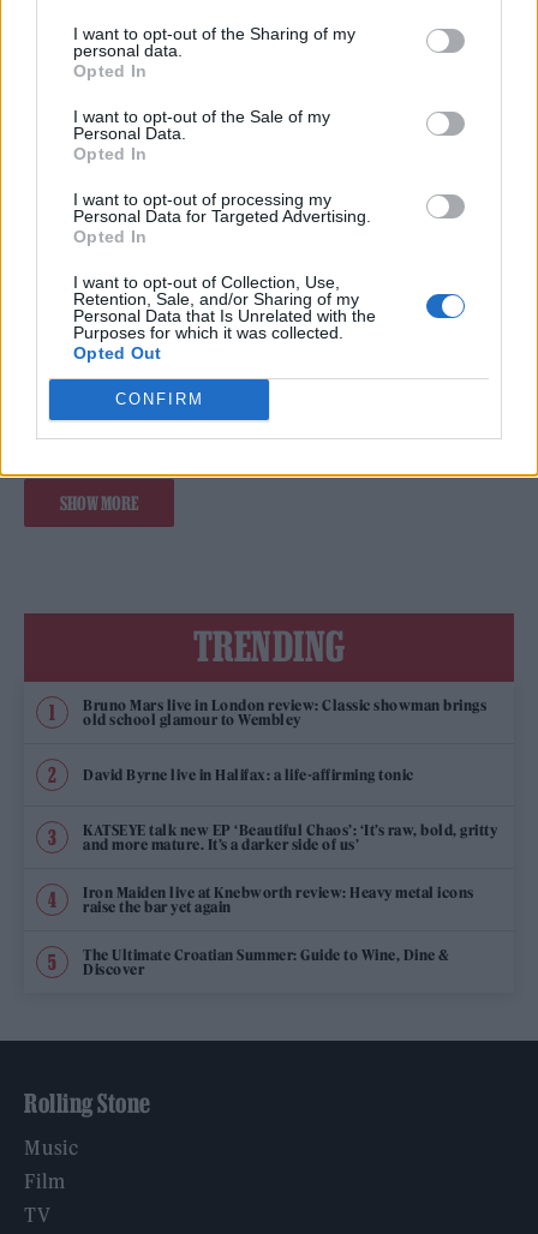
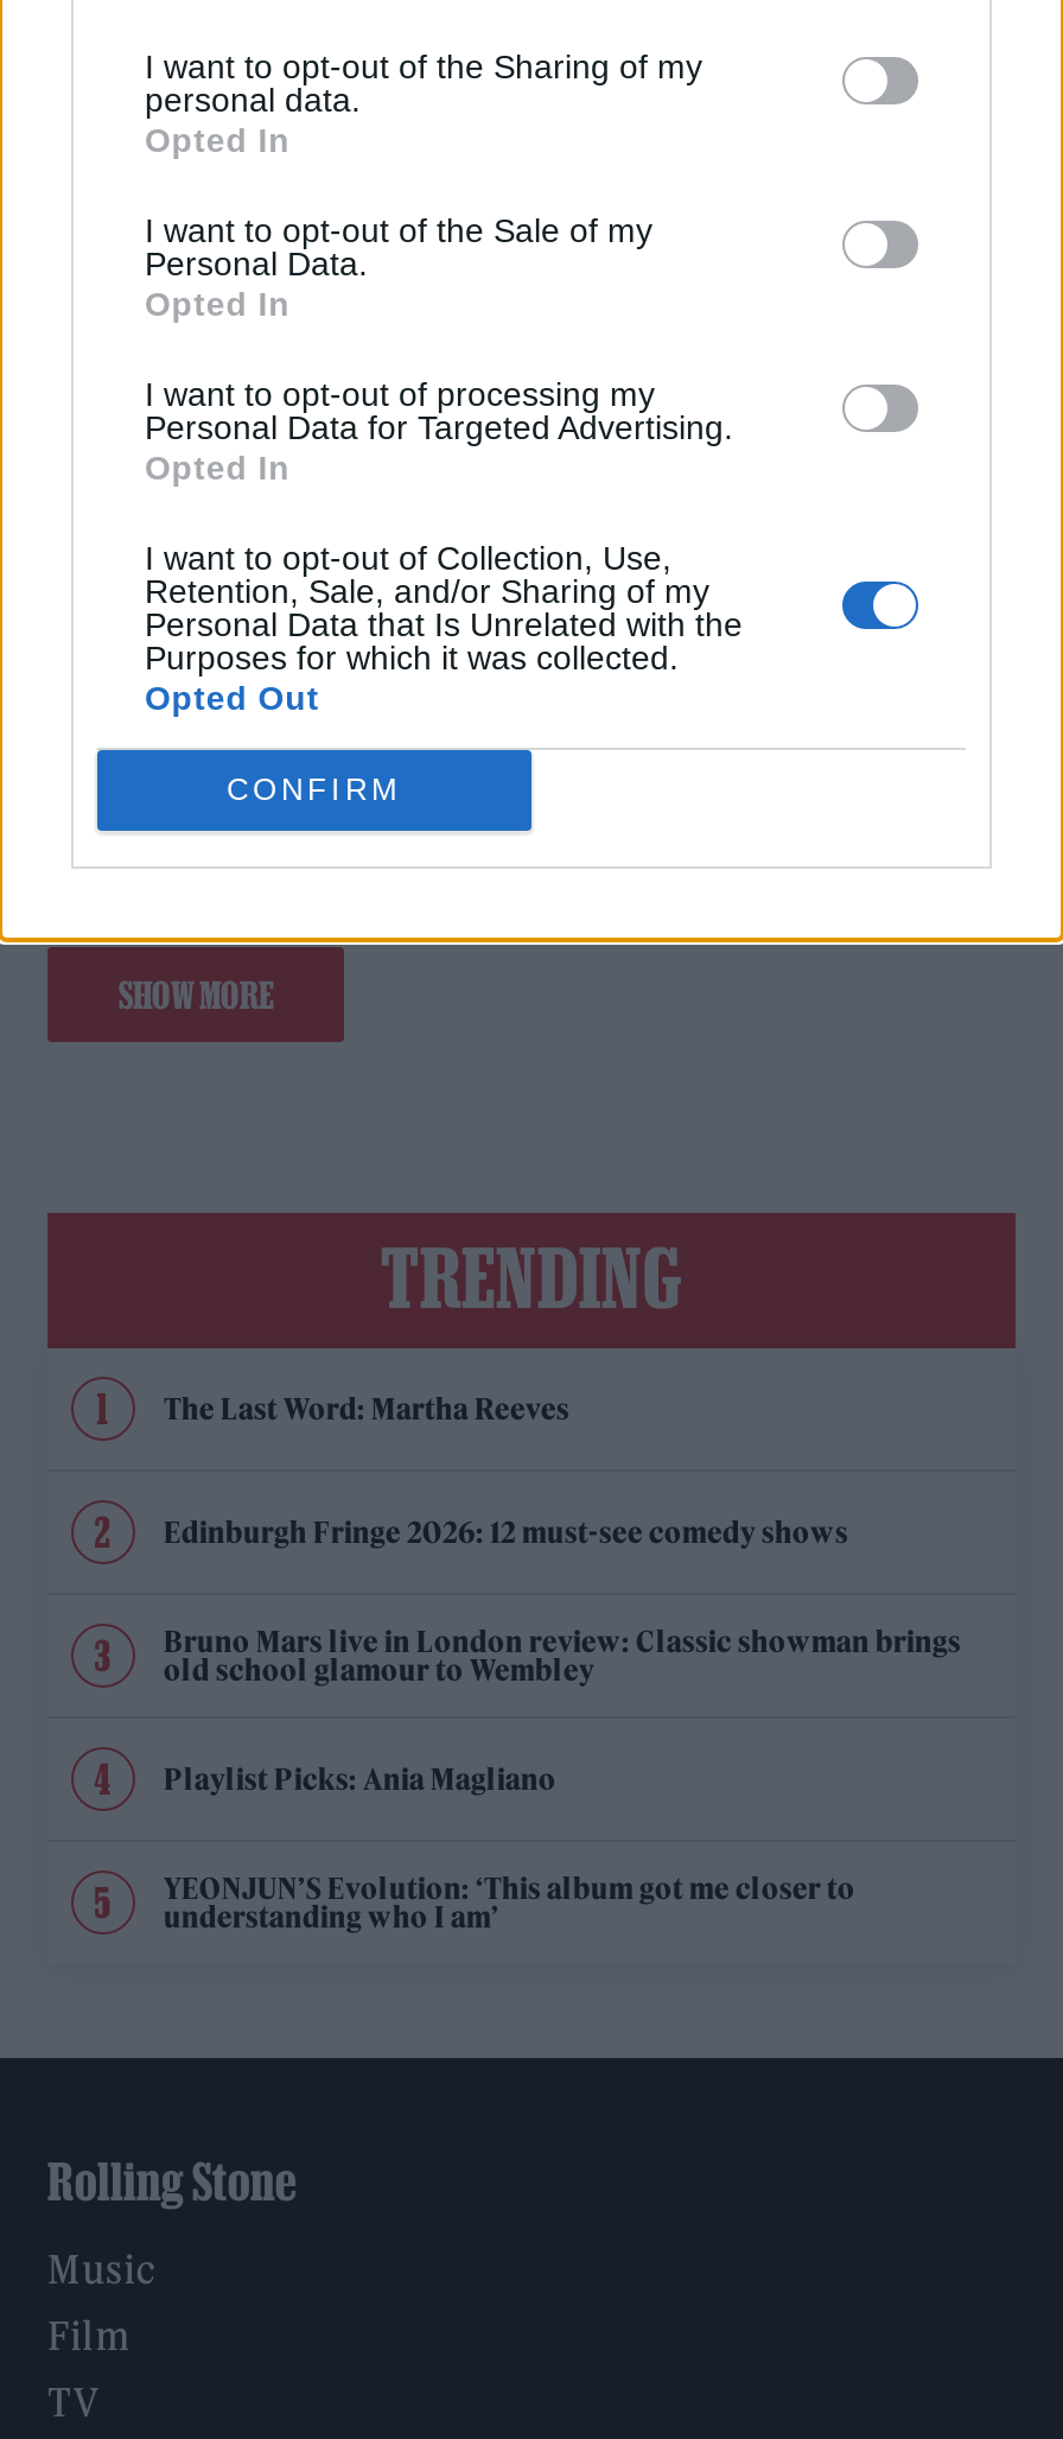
none -> [164,1390,848,1549] The Last Word: Martha Reeves | Edinburgh Fringe 2026: 12 must-see comedy shows
moved [83,696,486,728] -> [164,1622,961,1687]: Bruno Mars live in London review: Classic showman brings | old school glamour to Wembley
[83,765,497,978] David Byrne live in Halifax: a life-affirming tonic | KATSEYE talk new EP ‘Beautiful Chaos’: ‘It’s raw, bold, gritty | and more mature. It’s a darker side of us’ | Iron Maiden live at Knebworth review: Heavy metal icons | raise the bar yet again | The Ultimate Croatian Summer: Guide to Wine, Dine & | Discover -> [164,1760,855,1933] Playlist Picks: Ania Magliano | YEONJUN’S Evolution: ‘This album got me closer to | understanding who I am’

